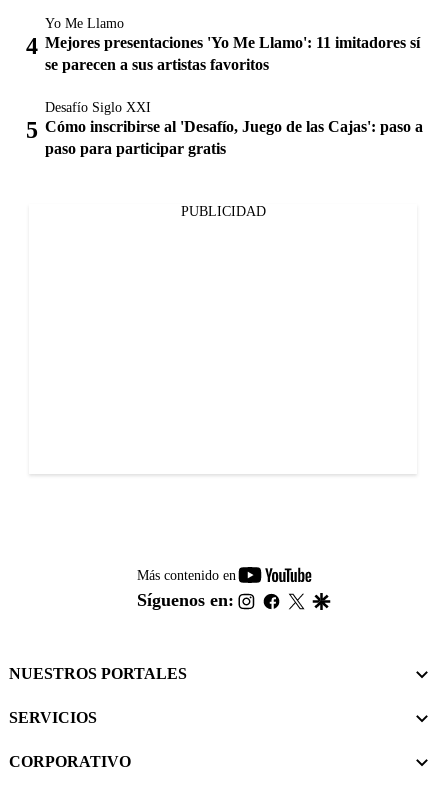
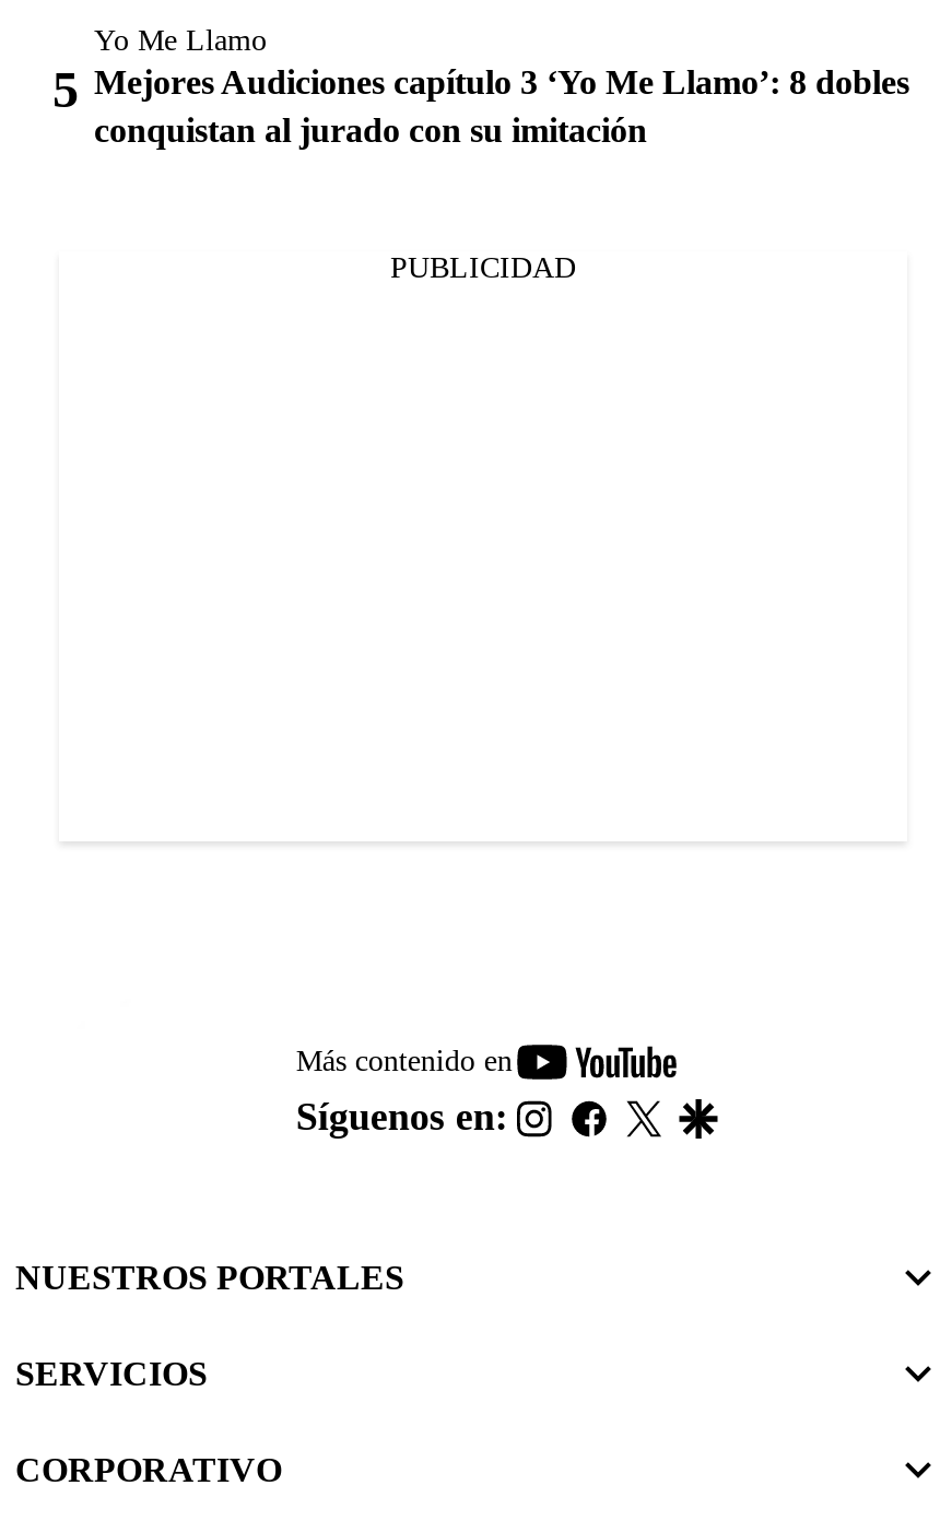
[45,34,423,157] Mejores presentaciones 'Yo Me Llamo': 11 imitadores sí | se parecen a sus artistas favoritos | Desafío Siglo XXI | Cómo inscribirse al 'Desafío, Juego de las Cajas': paso a | paso para participar gratis -> [94,63,909,149] Mejores Audiciones capítulo 3 ‘Yo Me Llamo’: 8 dobles | conquistan al jurado con su imitación

